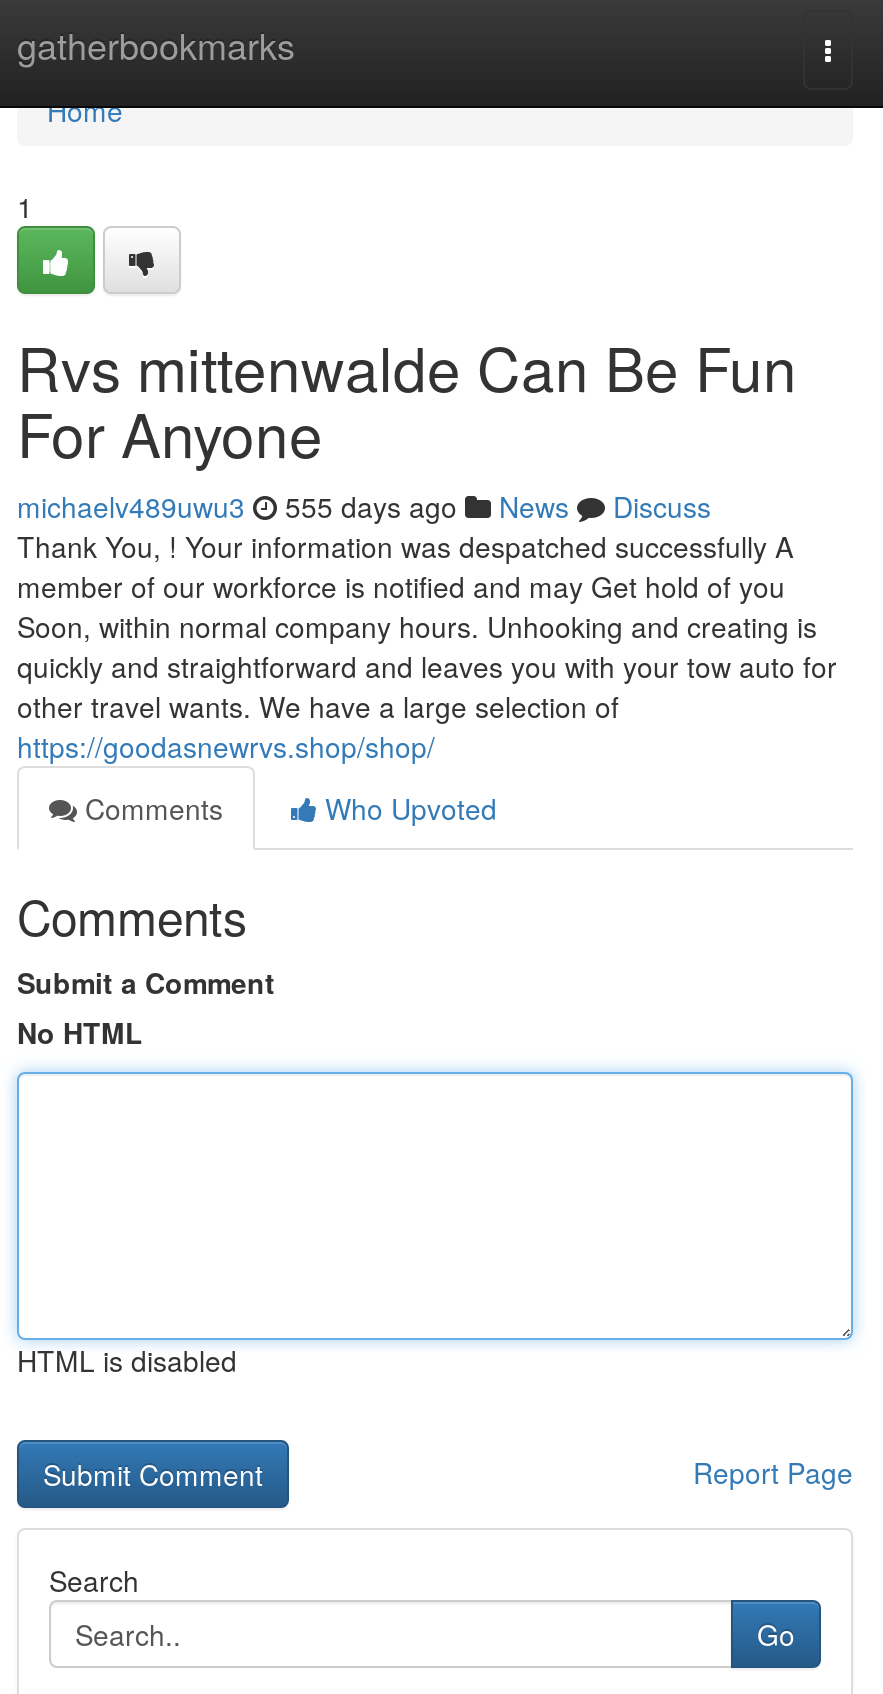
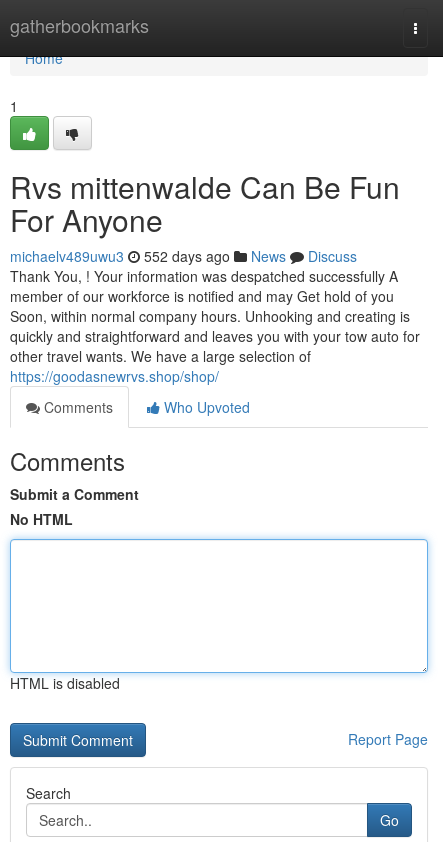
[17,486,711,526] michaelv489uwu3 555 days ago News Discuss -> [10,246,357,266] michaelv489uwu3 552 days ago News Discuss

